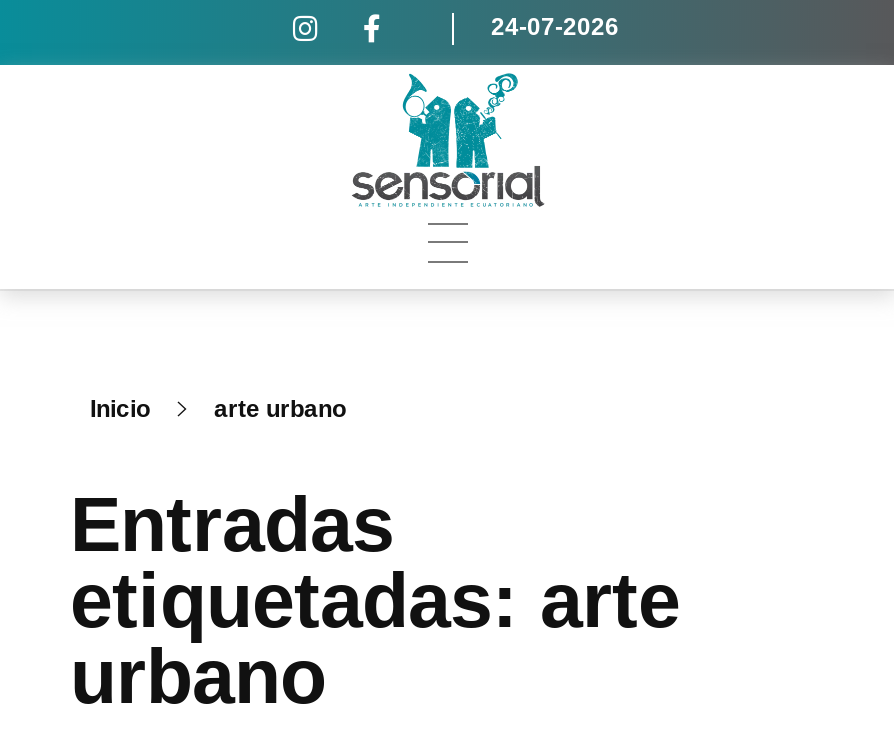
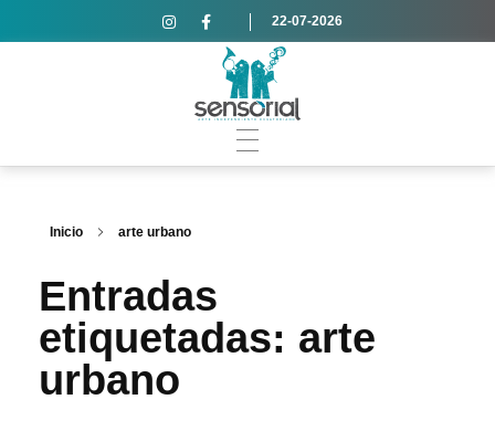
[491,13,619,41] 24-07-2026 -> [271,13,342,29] 22-07-2026

